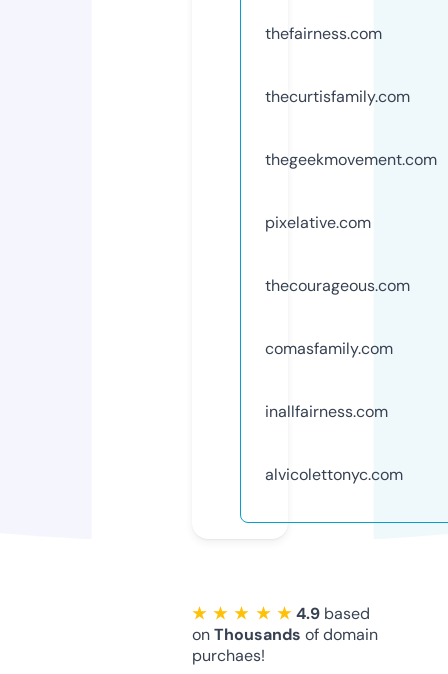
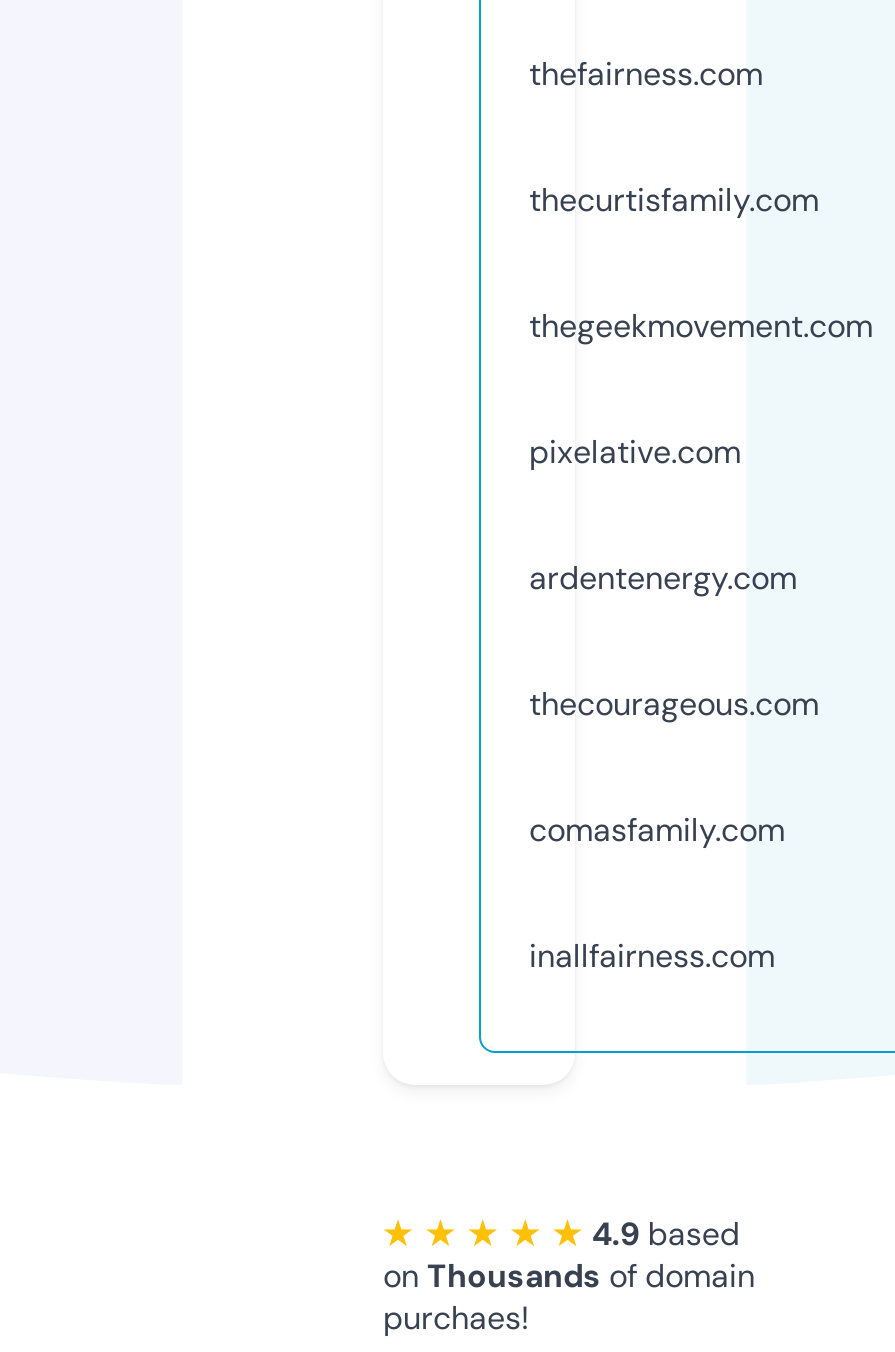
none -> [529,557,797,599] ardentenergy.com
moved [265,275,410,422] -> [529,683,819,977]: thecourageous.com | comasfamily.com | inallfairness.com
[265,464,403,485] alvicolettonyc.com -> none

